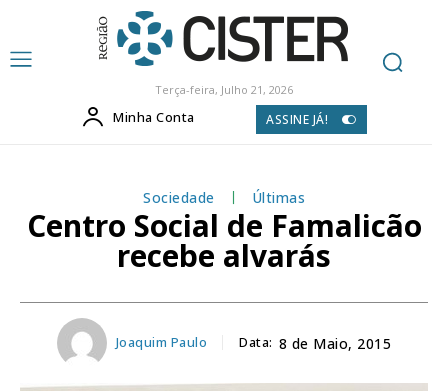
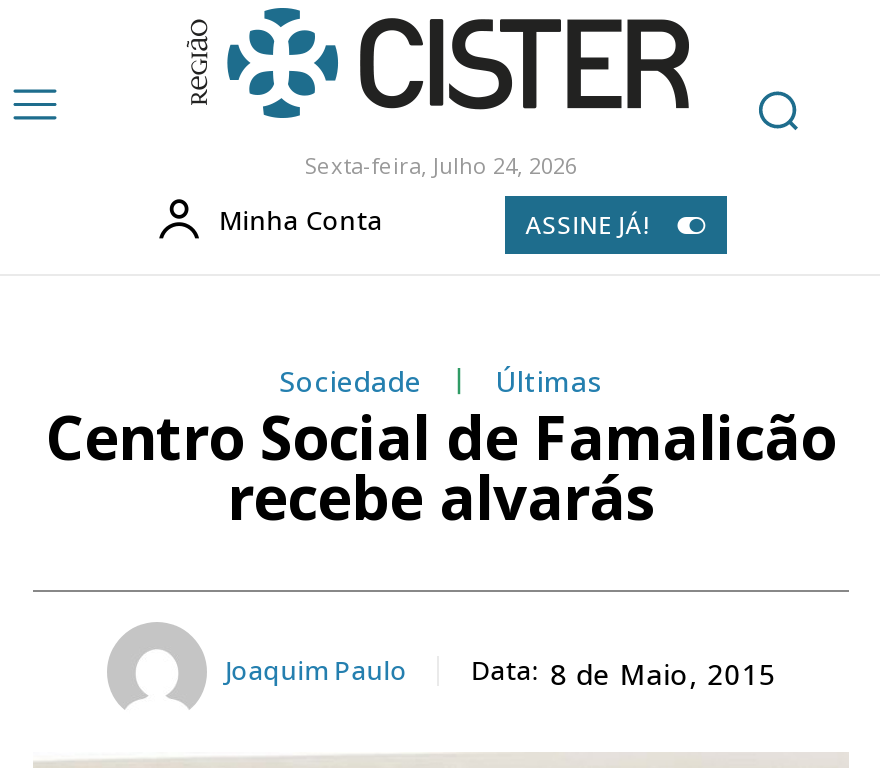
[155,82,293,97] Terça-feira, Julho 21, 2026 -> [305,150,577,180] Sexta-feira, Julho 24, 2026

